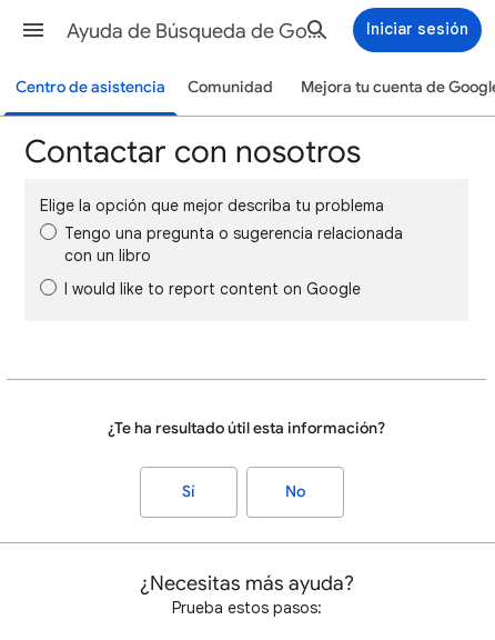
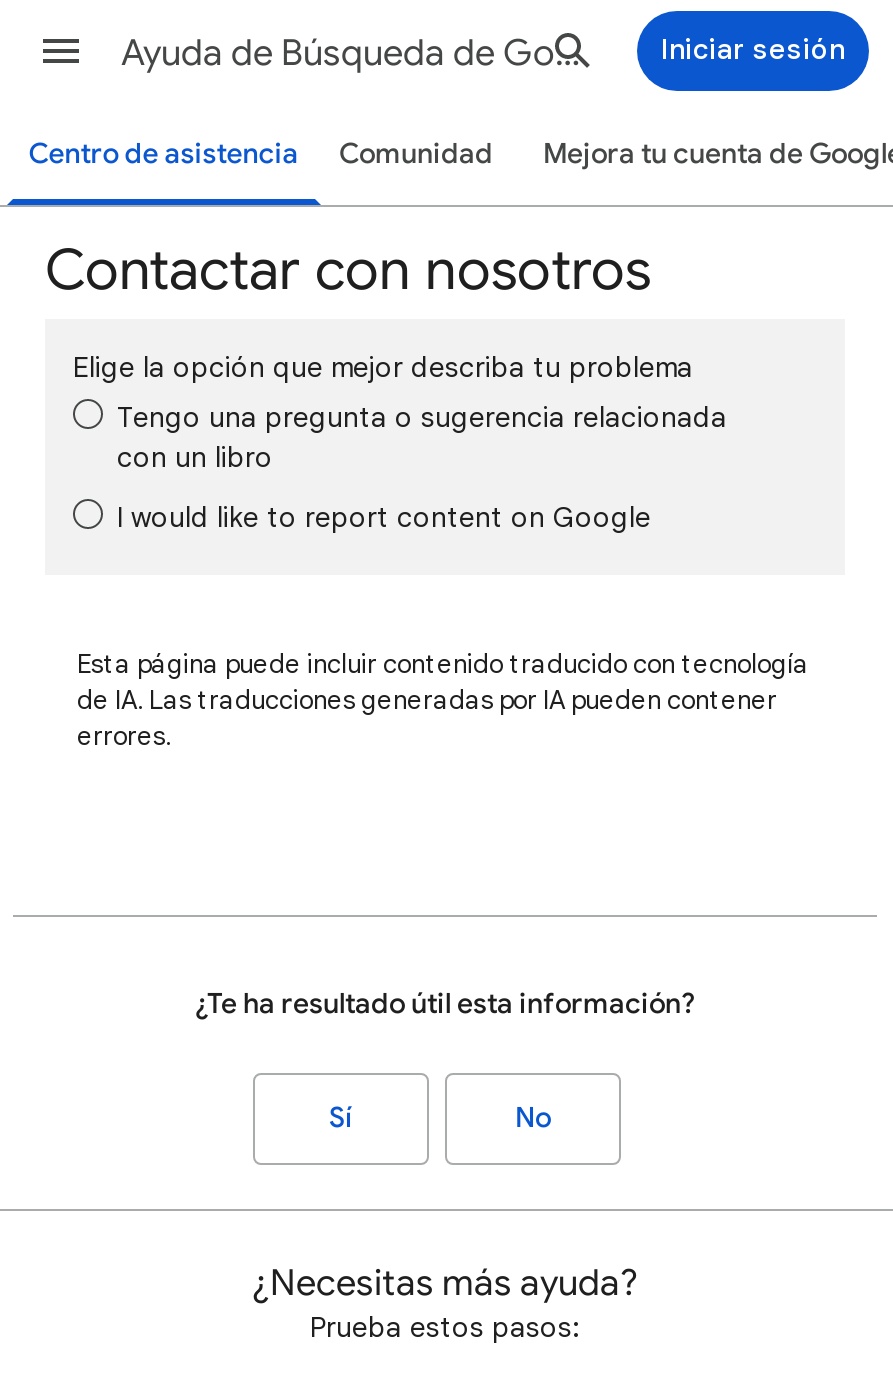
none -> [77,647,809,753] Esta página puede incluir contenido traducido con tecnología | de IA. Las traducciones generadas por IA pueden contener | errores.

